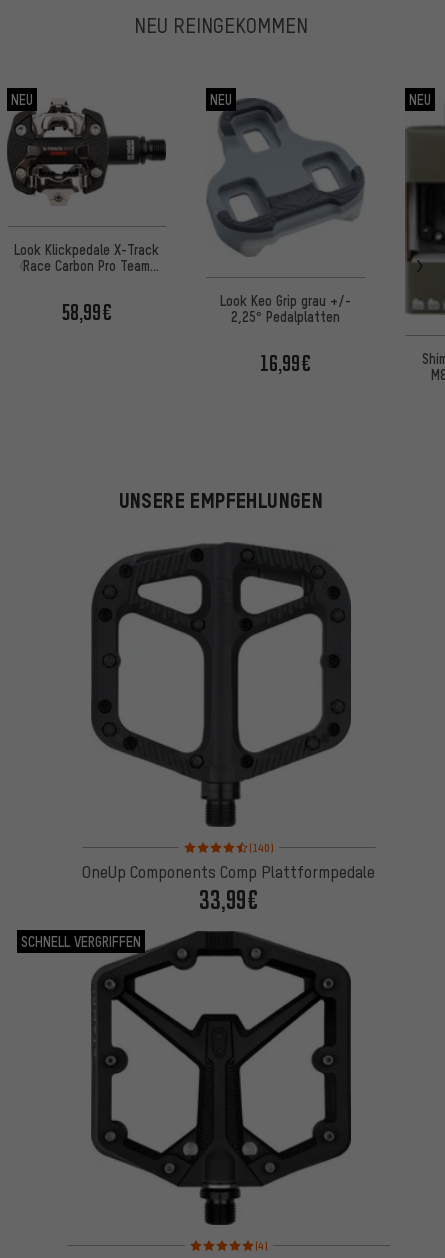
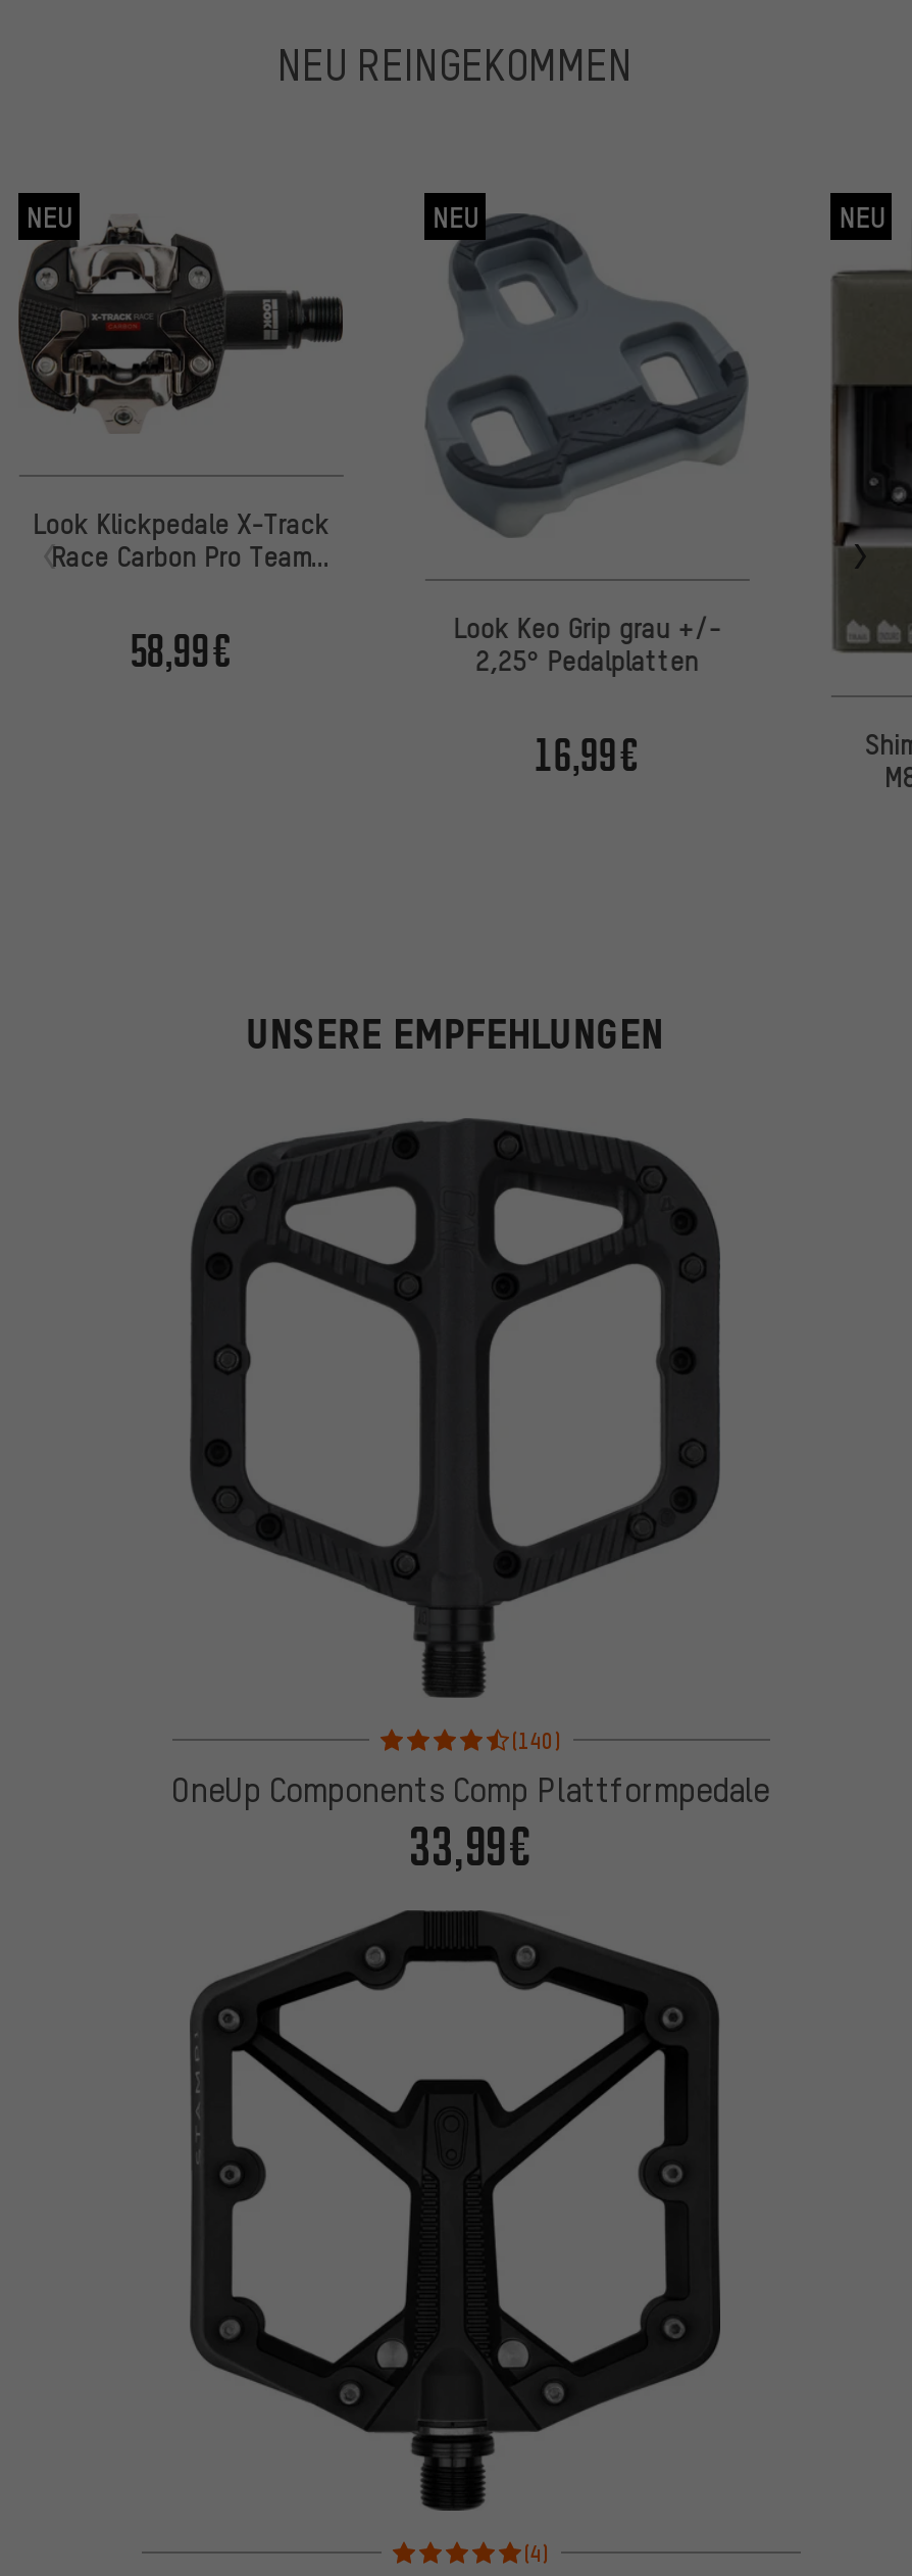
[21,932,141,950] SCHNELL VERGRIFFEN -> none

